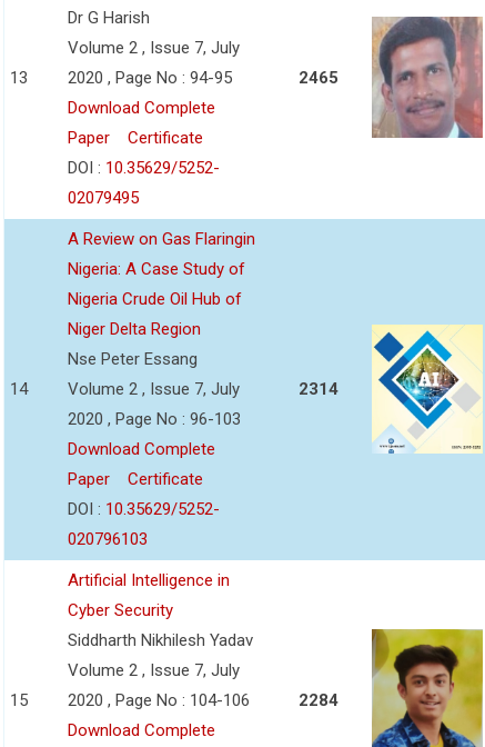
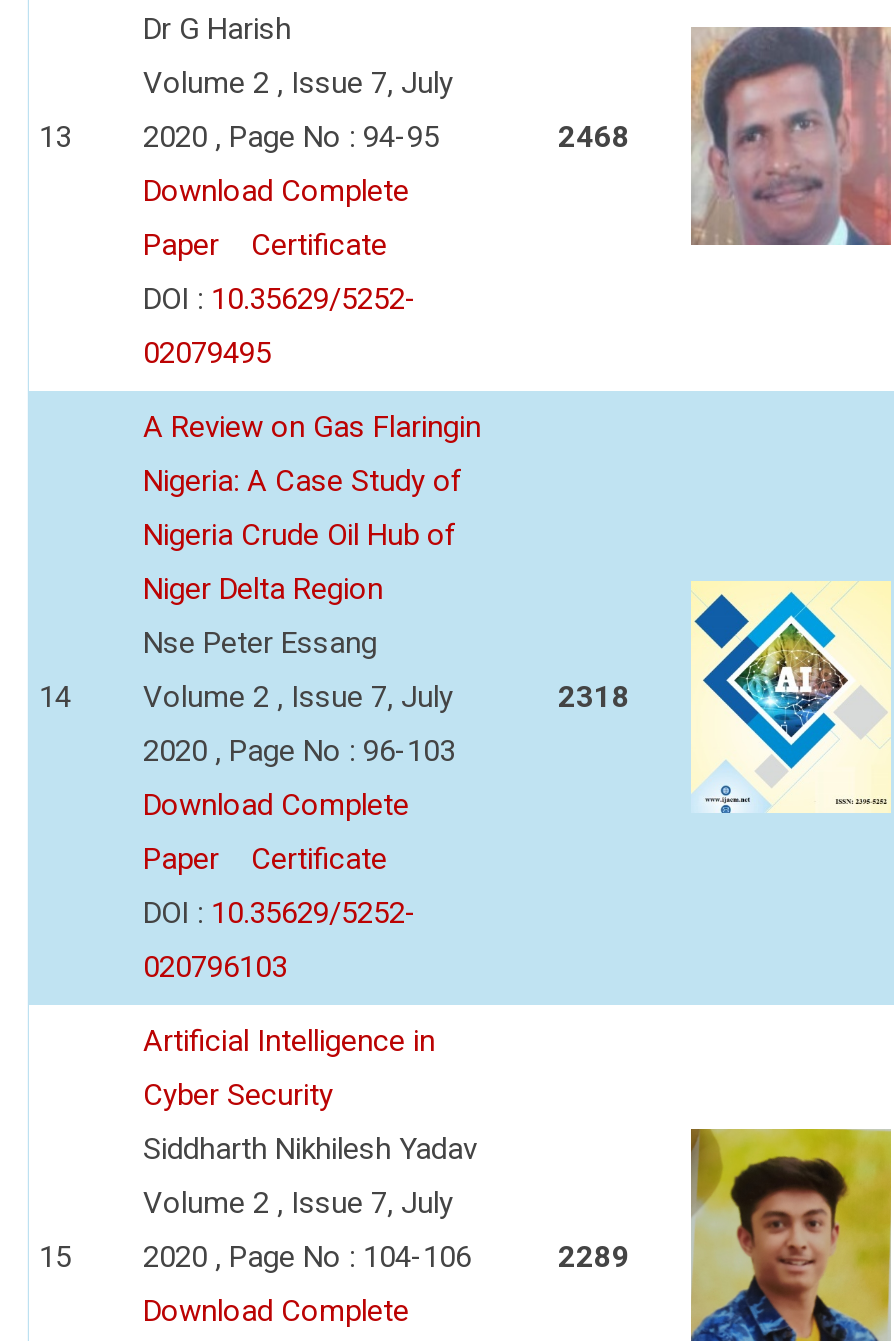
[298,67,338,87] 2465 -> [558,118,630,154] 2468
[298,379,338,399] 2314 -> [558,678,630,714] 2318
[298,690,338,710] 2284 -> [558,1238,630,1274] 2289

